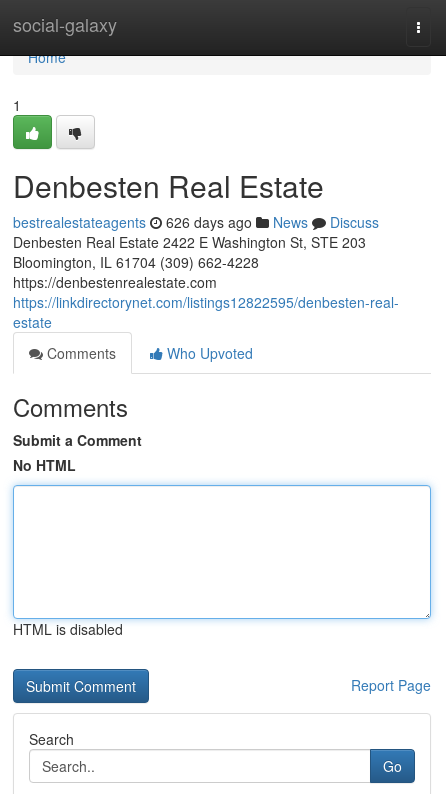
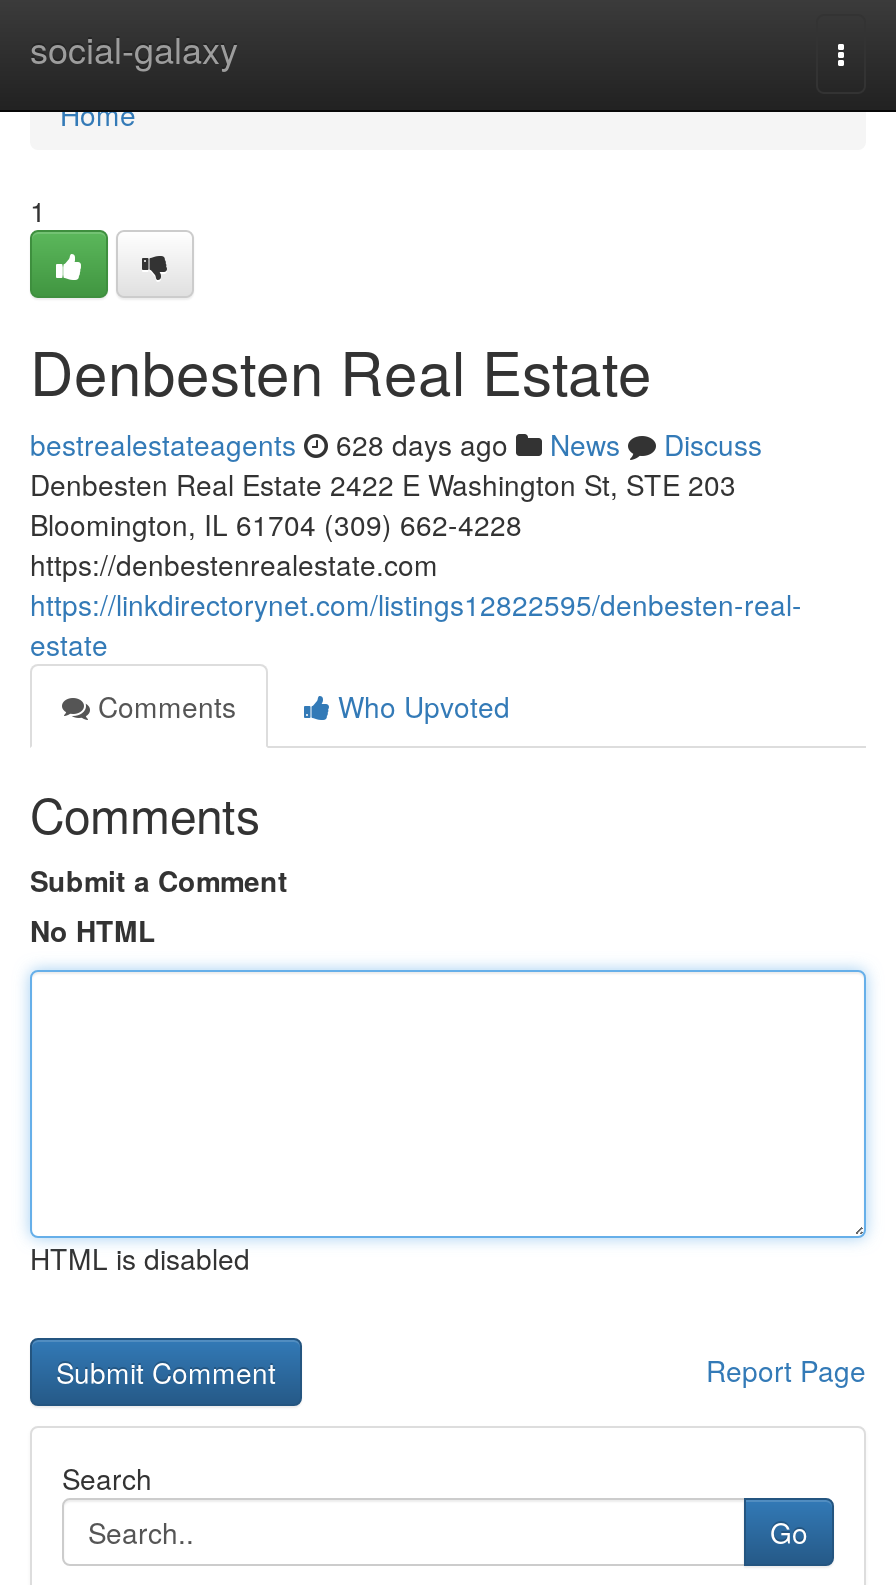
[13,212,379,232] bestrealestateagents 626 days ago News Discuss -> [30,424,762,464] bestrealestateagents 628 days ago News Discuss

